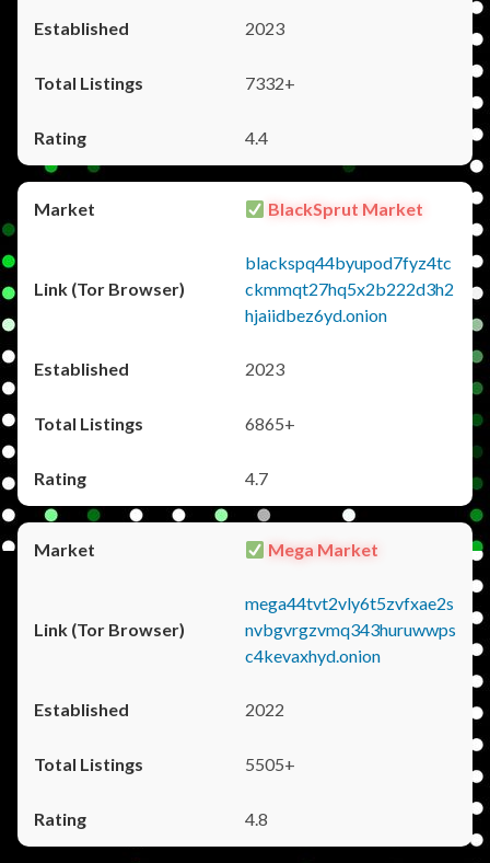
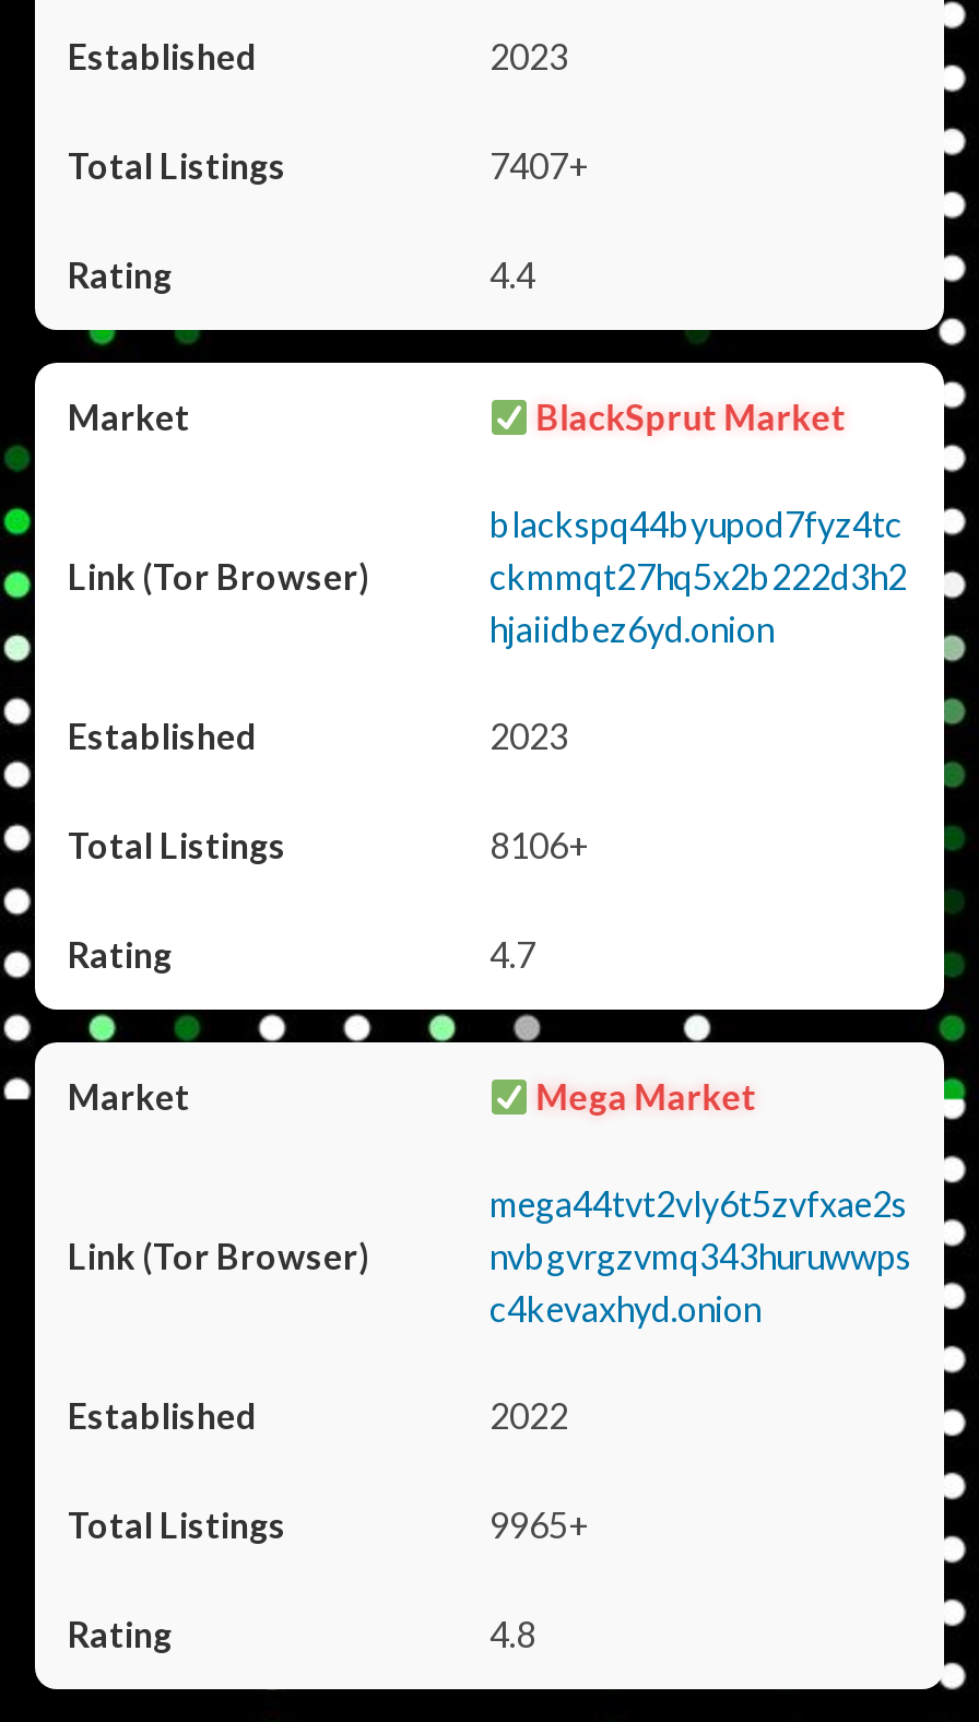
[245,72,295,93] 7332+ -> [489,144,590,186] 7407+
[245,413,295,434] 6865+ -> [489,824,590,865] 8106+
[245,753,295,774] 5505+ -> [489,1503,590,1545] 9965+

